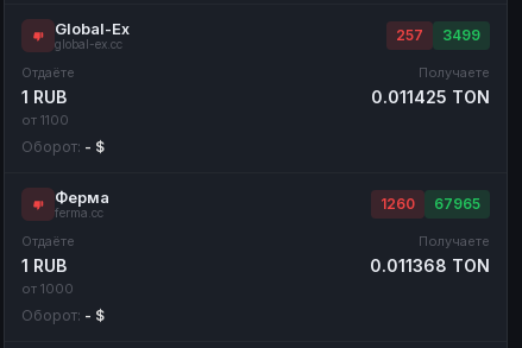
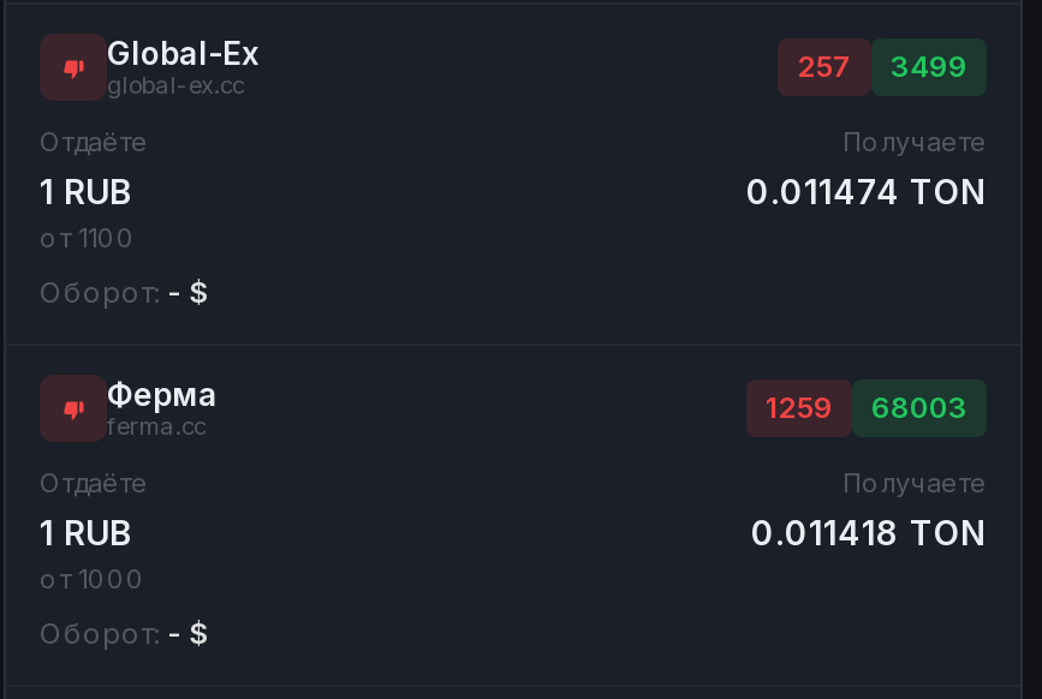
[371,86,490,106] 0.011425 TON -> [746,169,987,210] 0.011474 TON
[381,194,415,212] 1260 -> [766,388,833,424] 1259
[434,194,480,212] 67965 -> [871,388,967,424] 68003
[370,255,490,275] 0.011368 TON -> [751,510,987,551] 0.011418 TON

